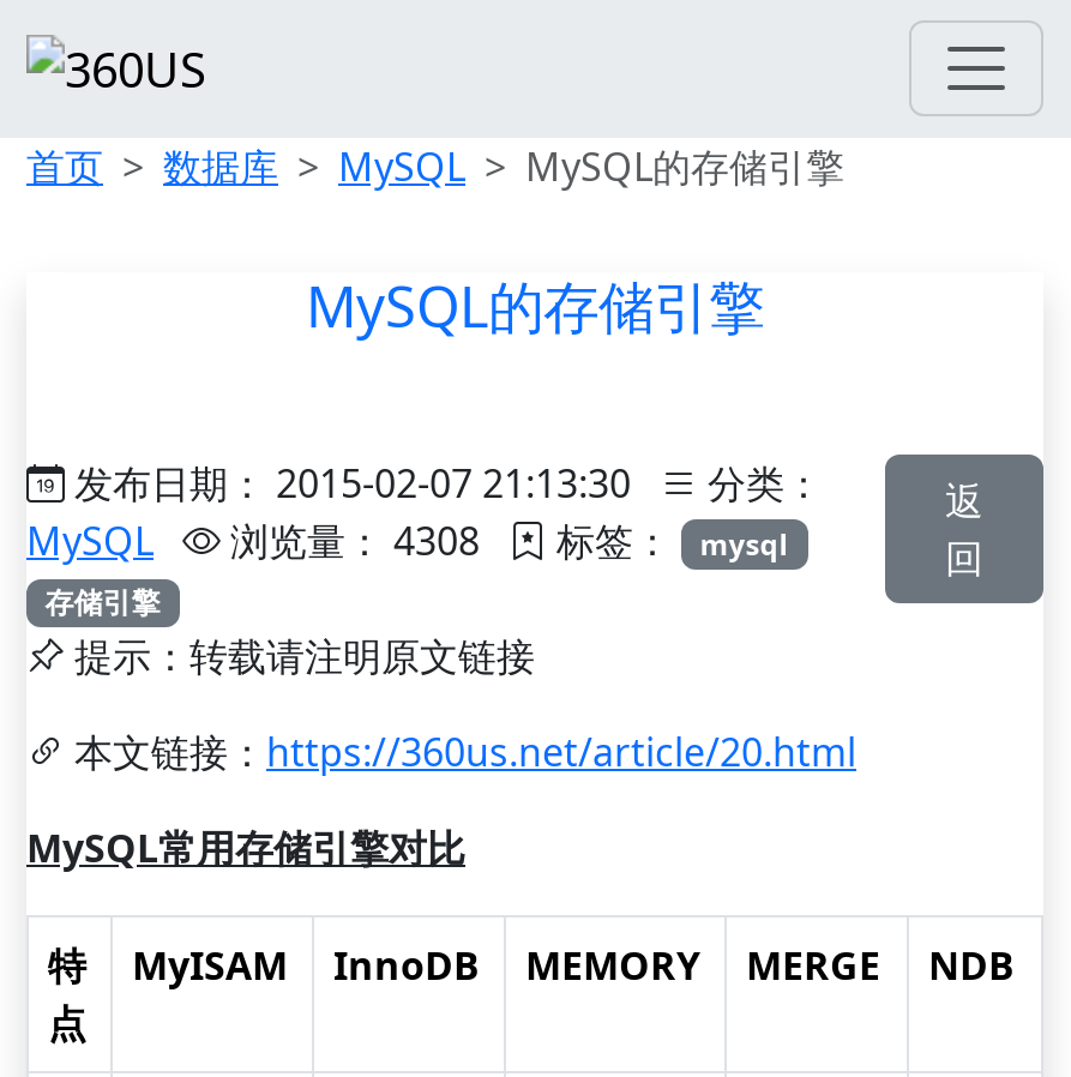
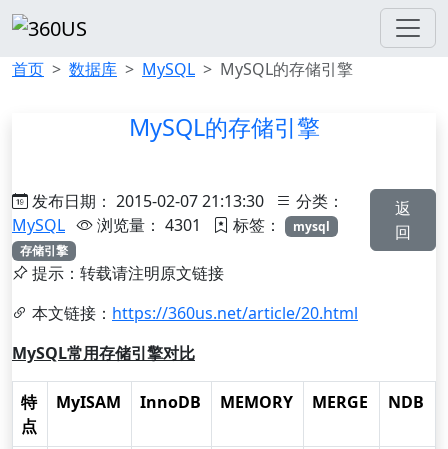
[230,514,509,566] 浏览量： 4308 -> [97,214,213,236] 浏览量： 4301

